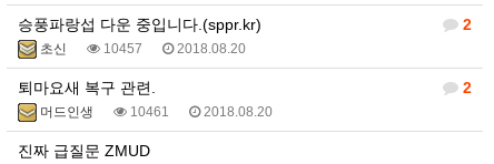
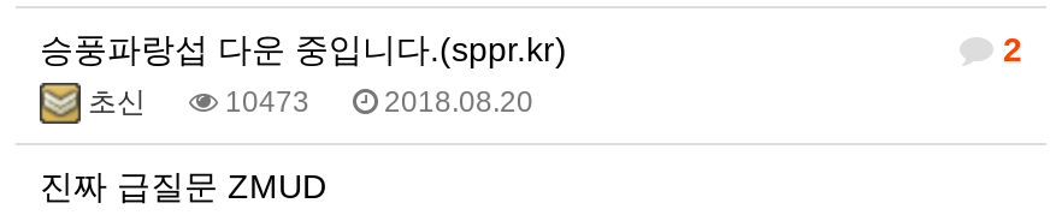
[18,41,472,120] 10457 | 2018.08.20 | 2 | 퇴마요새 복구 관련. | 머드인생 | 10461 -> [218,85,309,119] 10473

